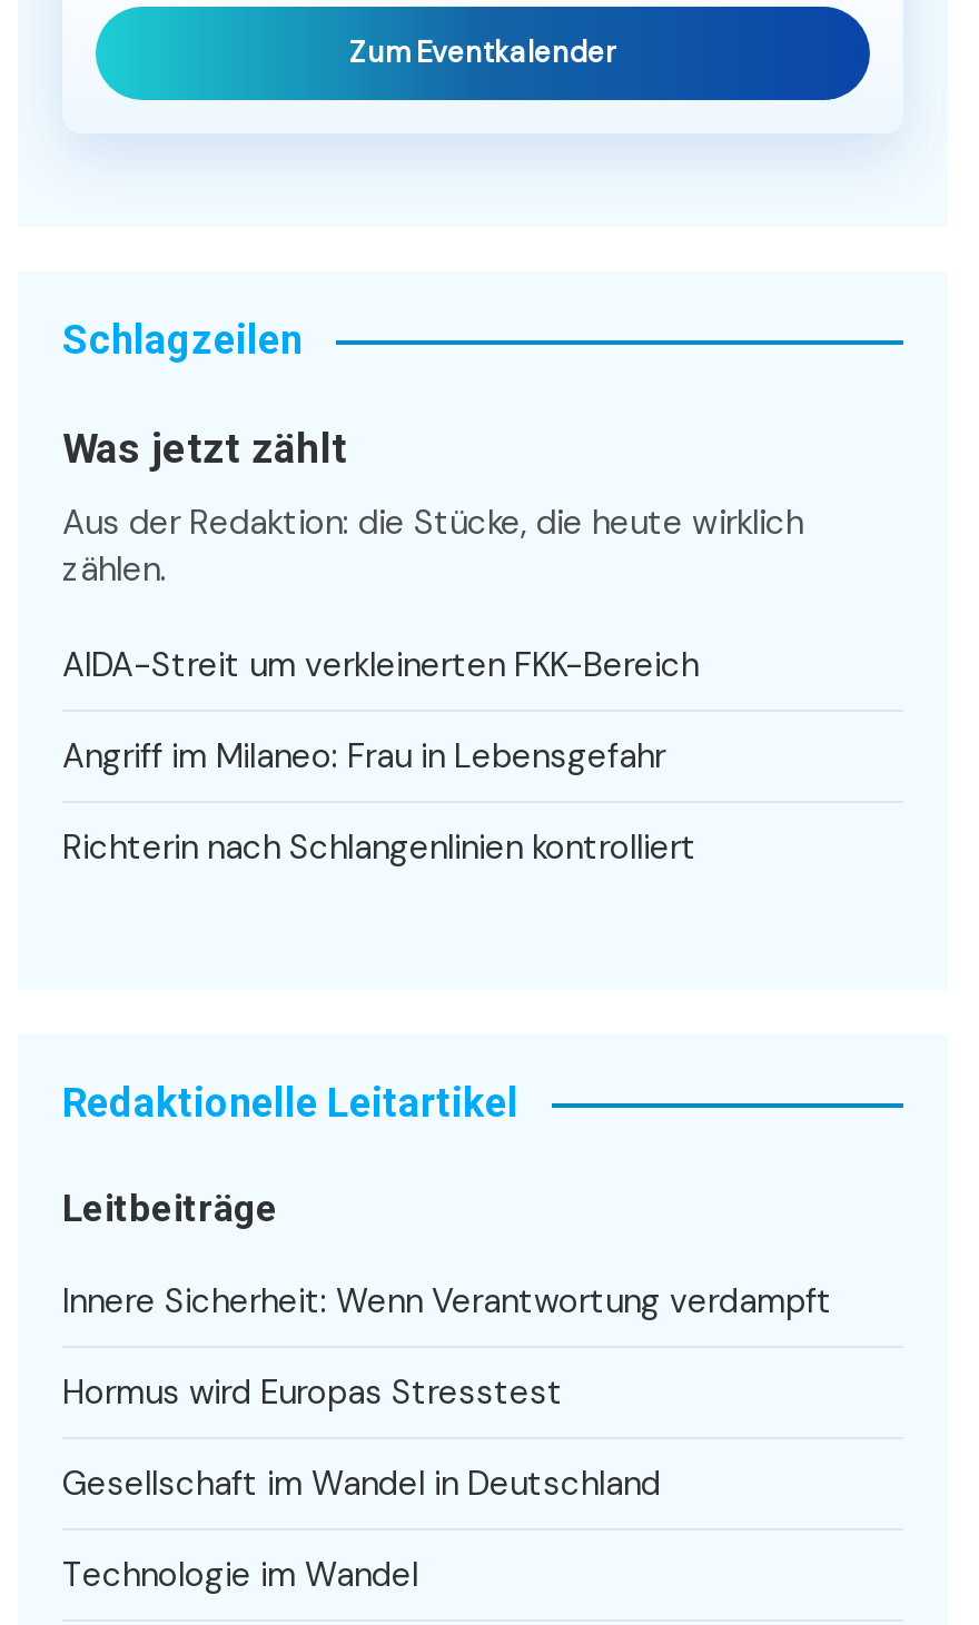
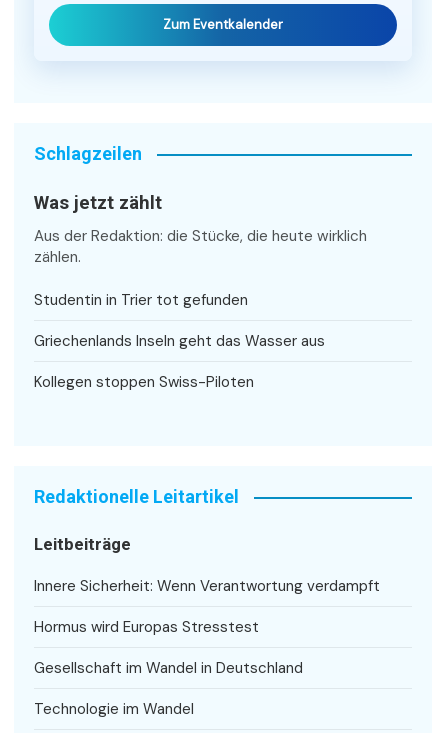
[62,643,699,688] AIDA-Streit um verkleinerten FKK-Bereich -> [34,290,248,310] Studentin in Trier tot gefunden
[62,734,665,779] Angriff im Milaneo: Frau in Lebensgefahr -> [34,331,325,351] Griechenlands Inseln geht das Wasser aus
[62,826,696,870] Richterin nach Schlangenlinien kontrolliert -> [34,372,254,392] Kollegen stoppen Swiss-Piloten

